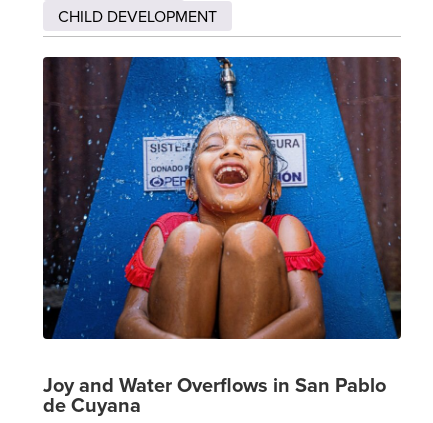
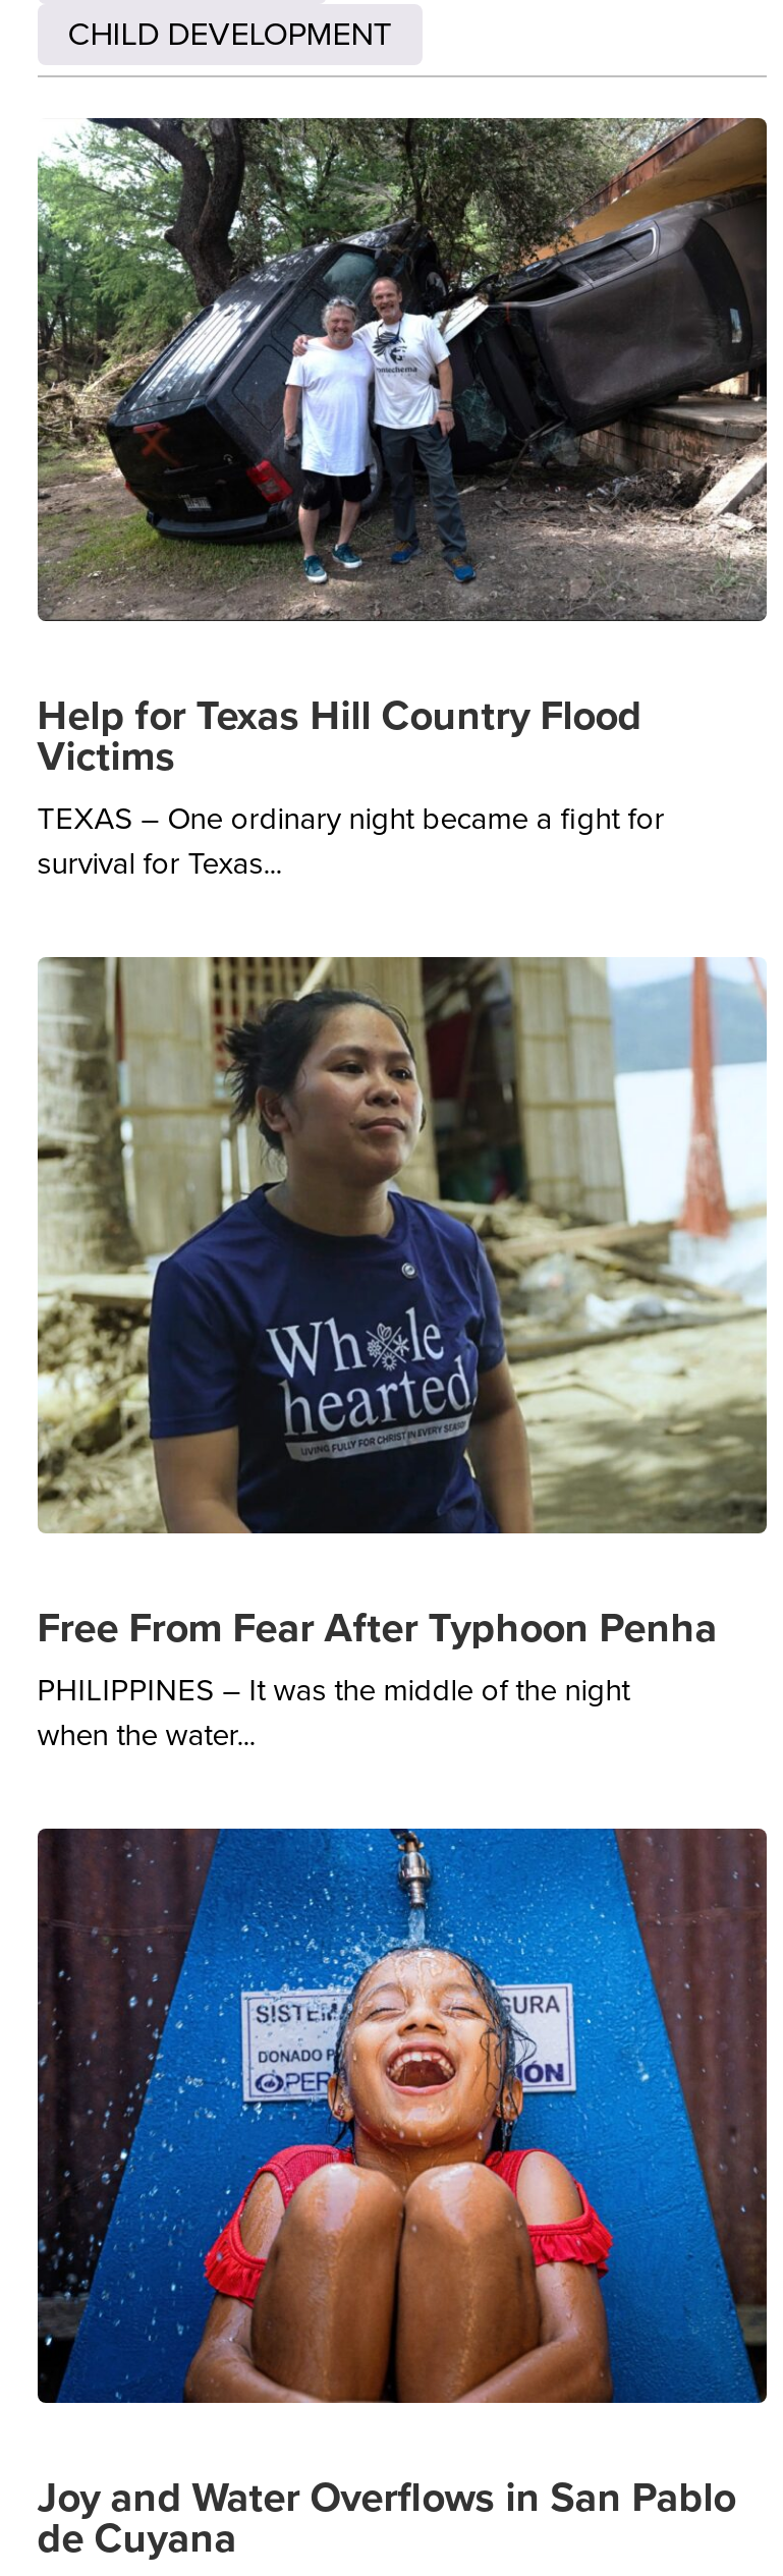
none -> [36,116,767,886] [image] | Help for Texas Hill Country Flood | Victims | TEXAS – One ordinary night became a fight for | survival for Texas...
none -> [36,955,769,1757] [image] | Free From Fear After Typhoon Penha | PHILIPPINES – It was the middle of the night | when the water...

